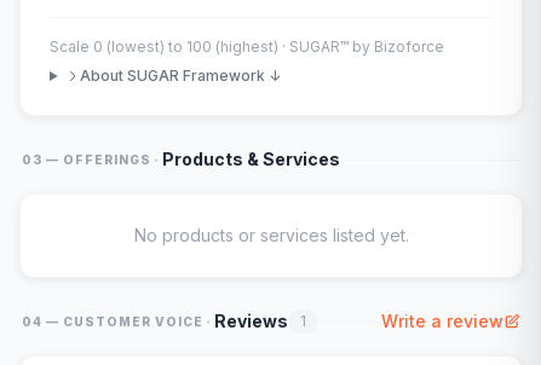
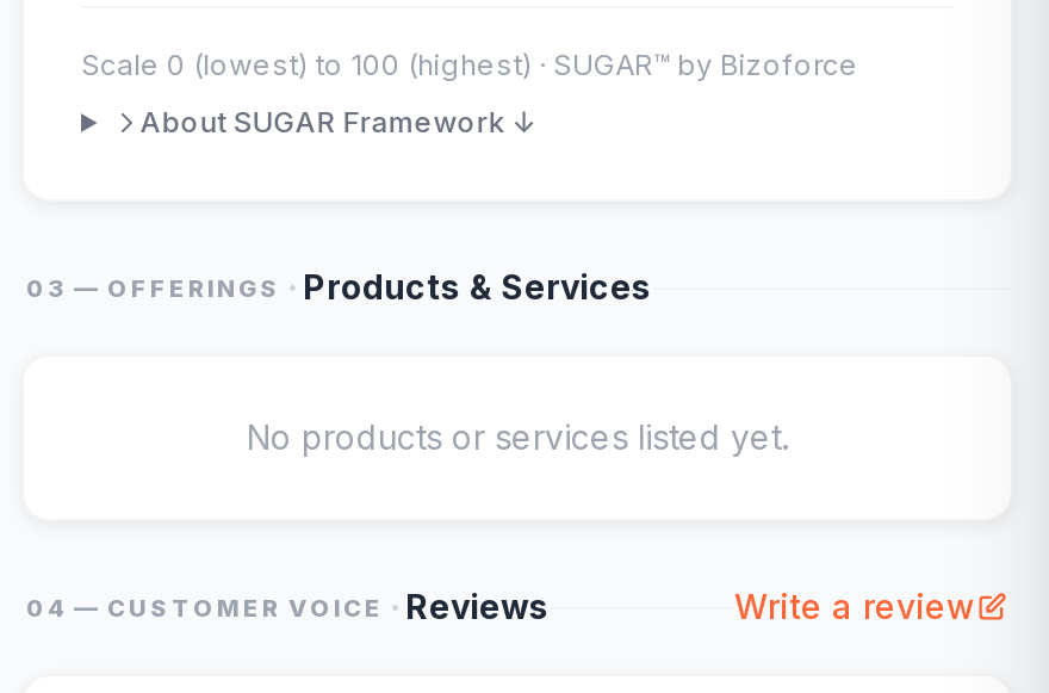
[300,312,306,330] 1 -> none

